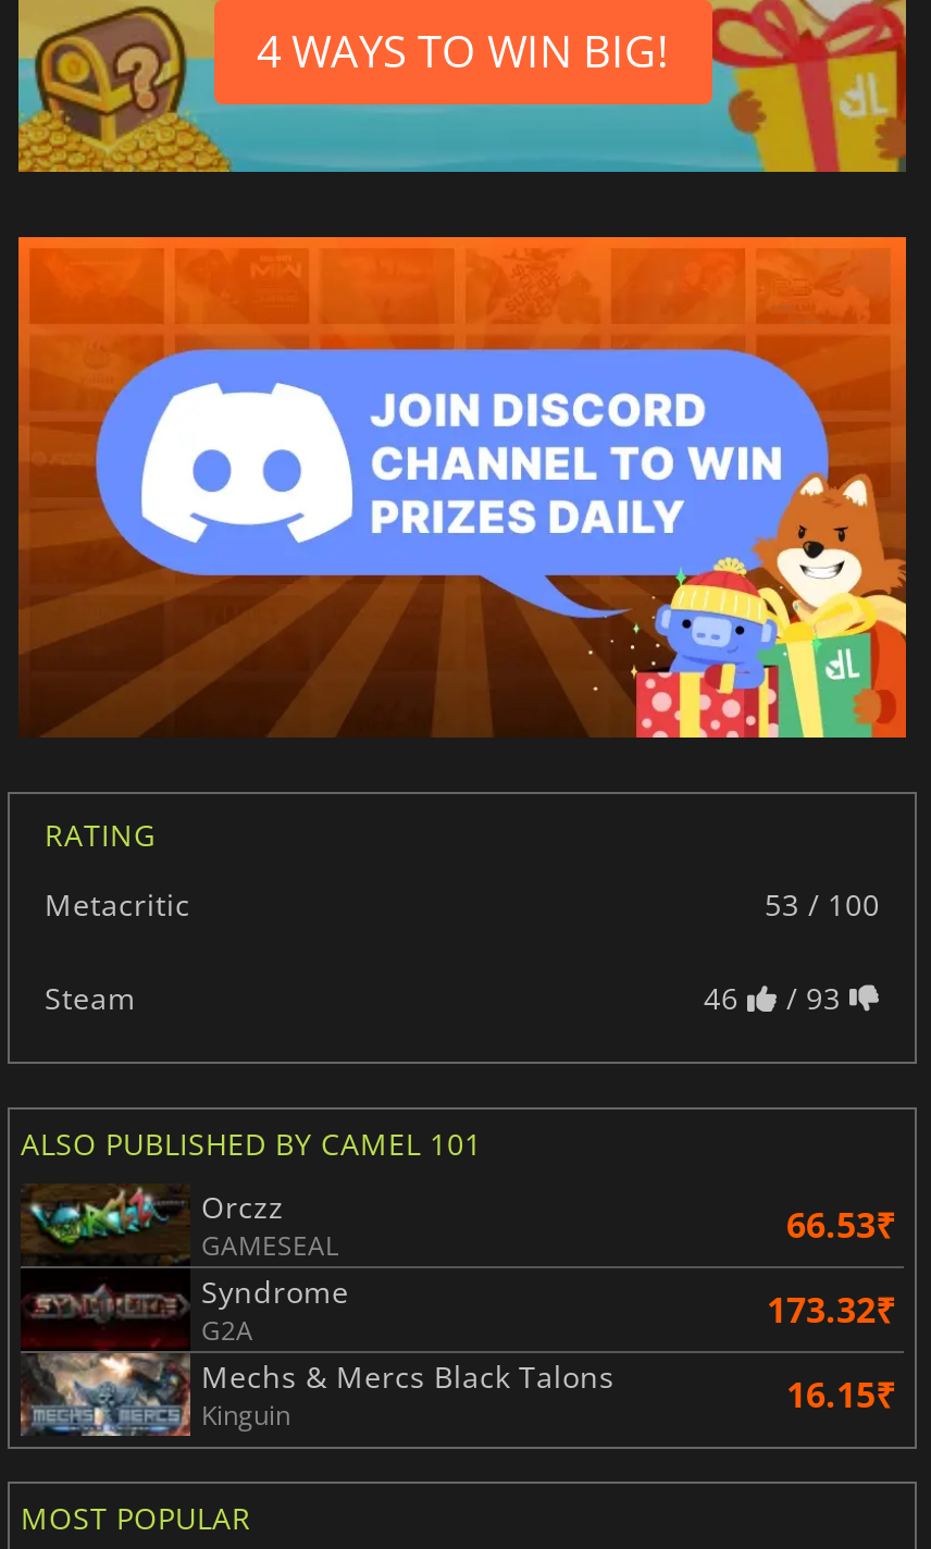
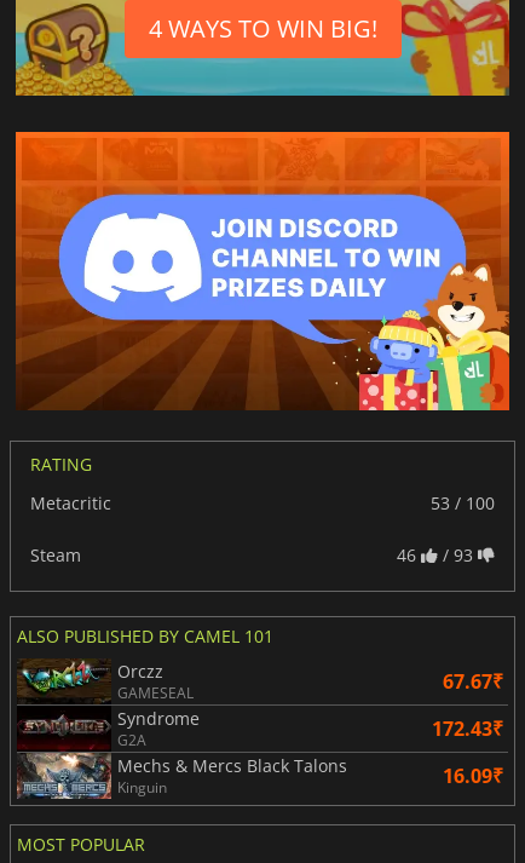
[786,1201,895,1249] 66.53₹ -> [443,668,503,695] 67.67₹
[767,1286,895,1334] 173.32₹ -> [432,715,503,742] 172.43₹
[786,1371,895,1418] 16.15₹ -> [443,763,503,789] 16.09₹

